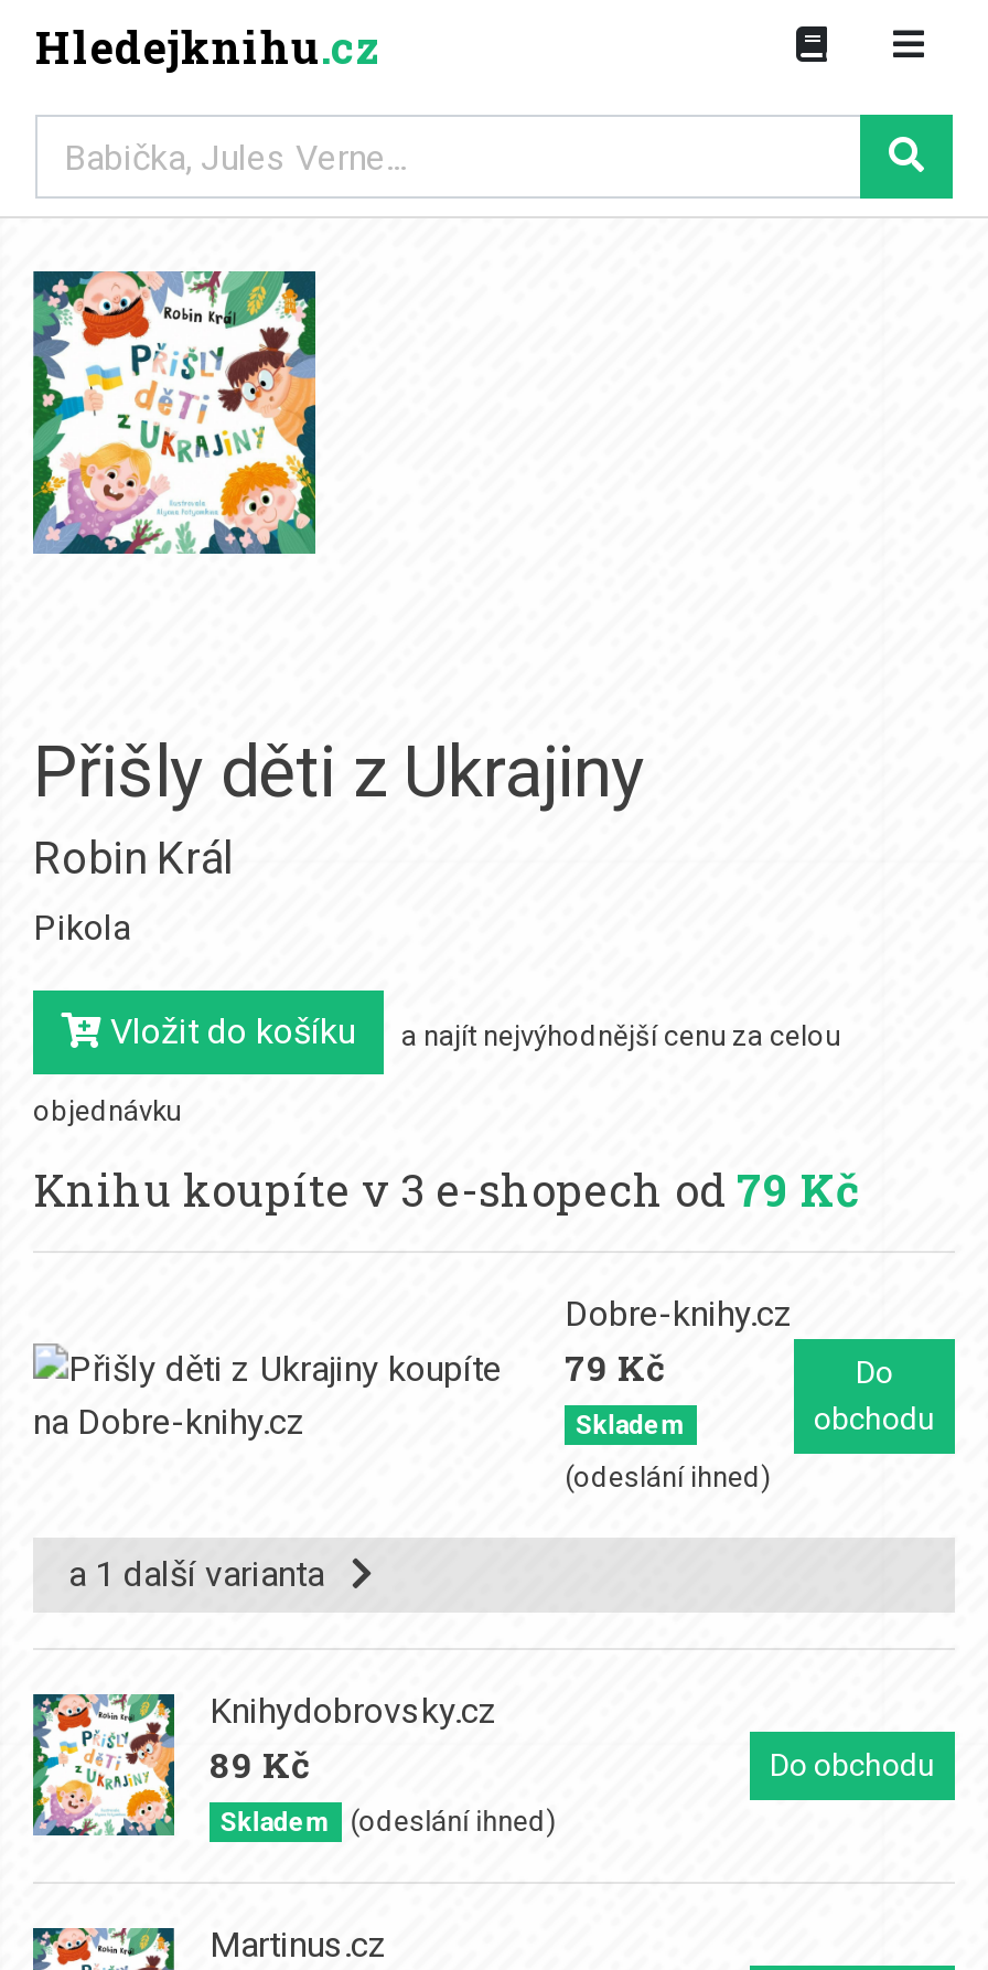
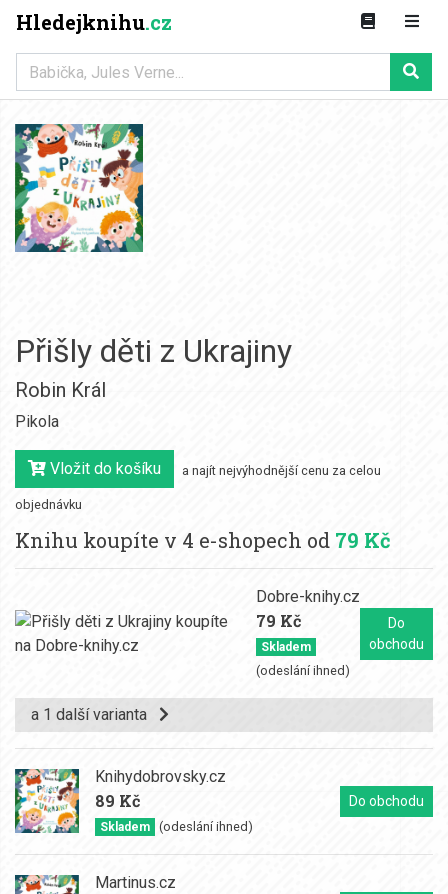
[33,1160,860,1218] Knihu koupíte v 3 e-shopech od 79 Kč -> [15,527,391,553] Knihu koupíte v 4 e-shopech od 79 Kč

